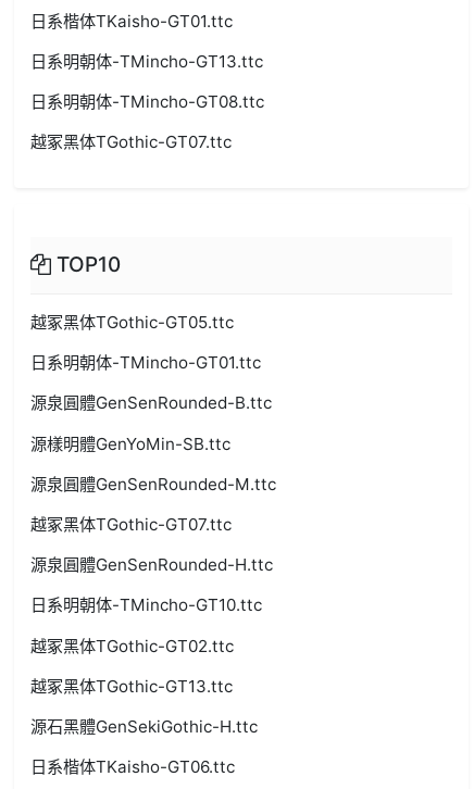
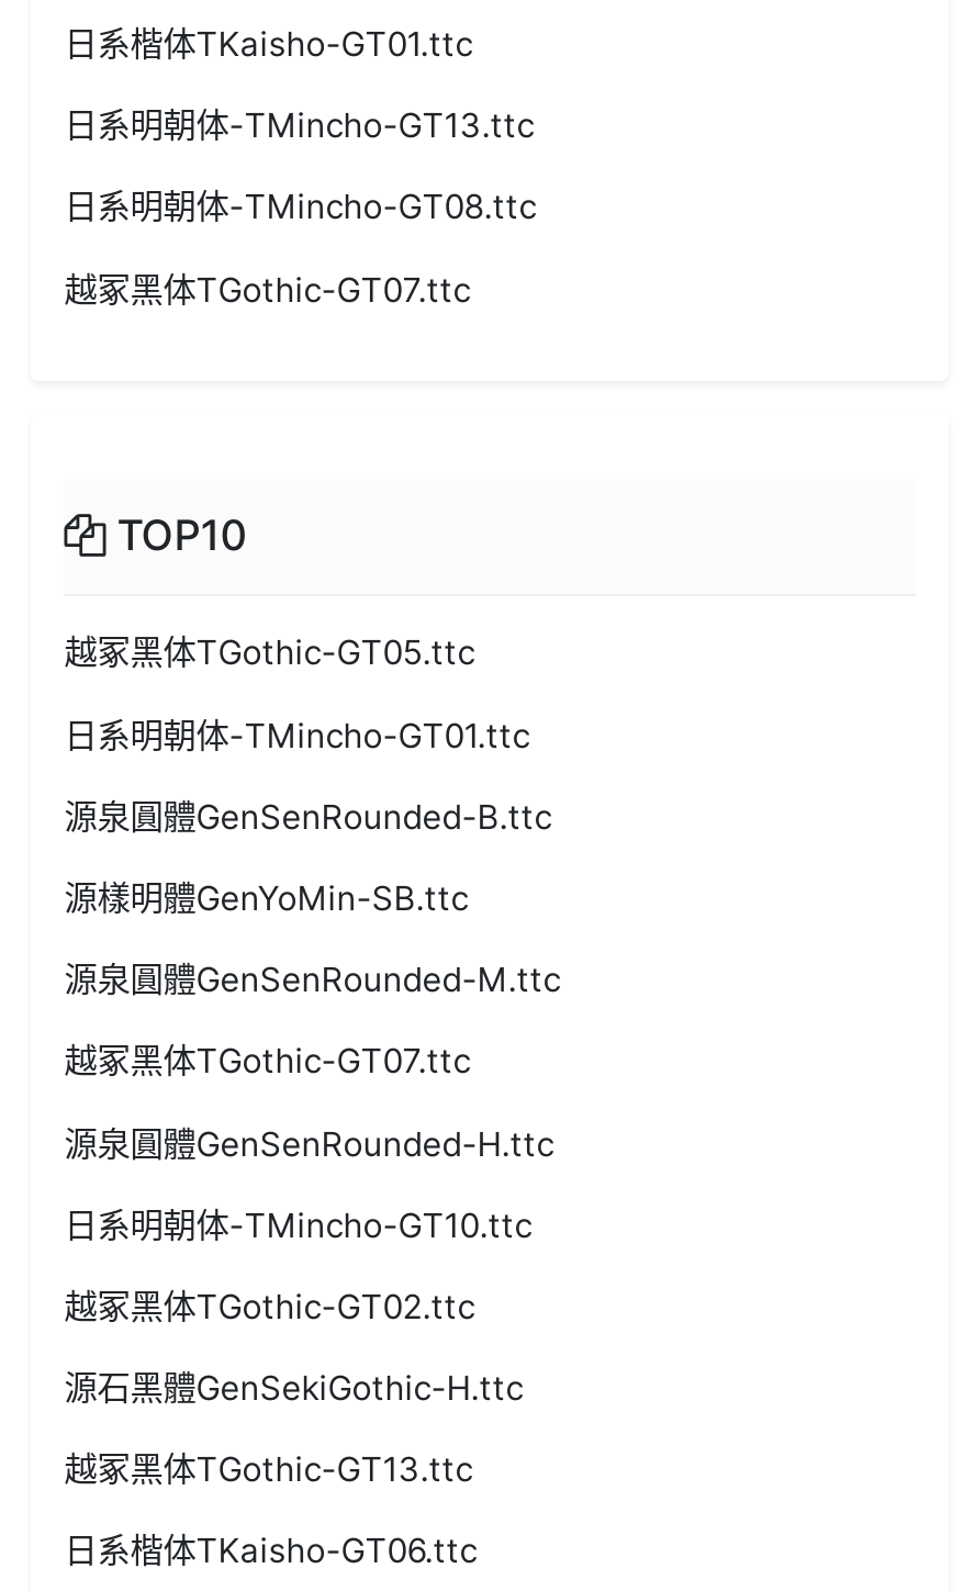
moved [31,676,233,696] -> [64,1449,473,1491]: 越冢黑体TGothic-GT13.ttc
moved [31,716,258,737] -> [64,1367,523,1409]: 源石黑體GenSekiGothic-H.ttc

